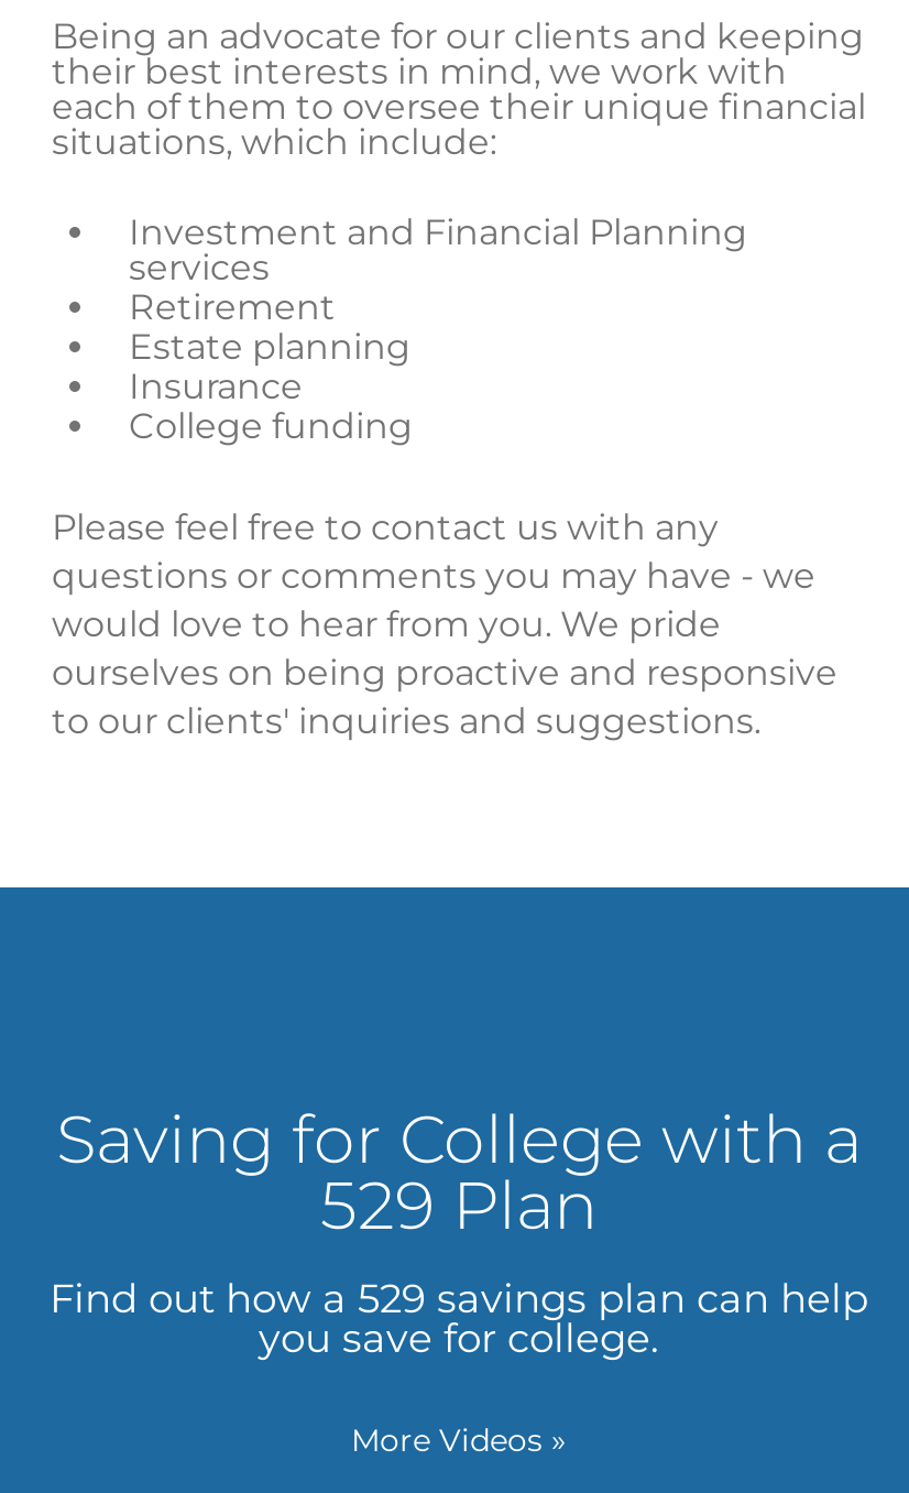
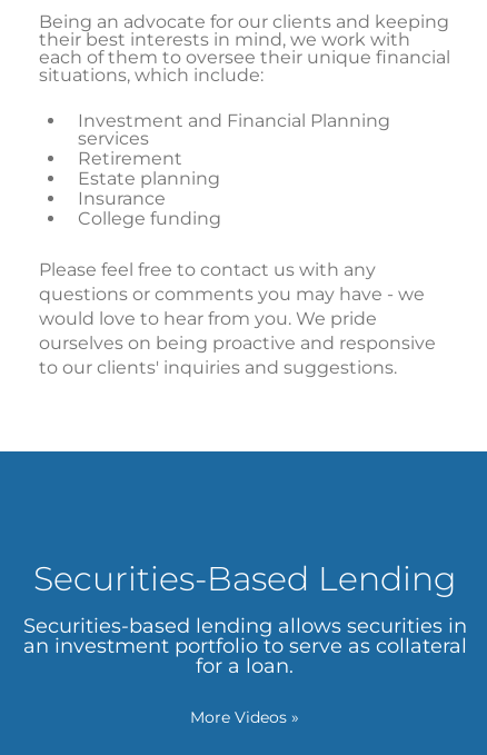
[50,1099,868,1363] Saving for College with a | 529 Plan | Find out how a 529 savings plan can help | you save for college. -> [23,558,466,678] Securities-Based Lending | Securities-based lending allows securities in | an investment portfolio to serve as collateral | for a loan.

